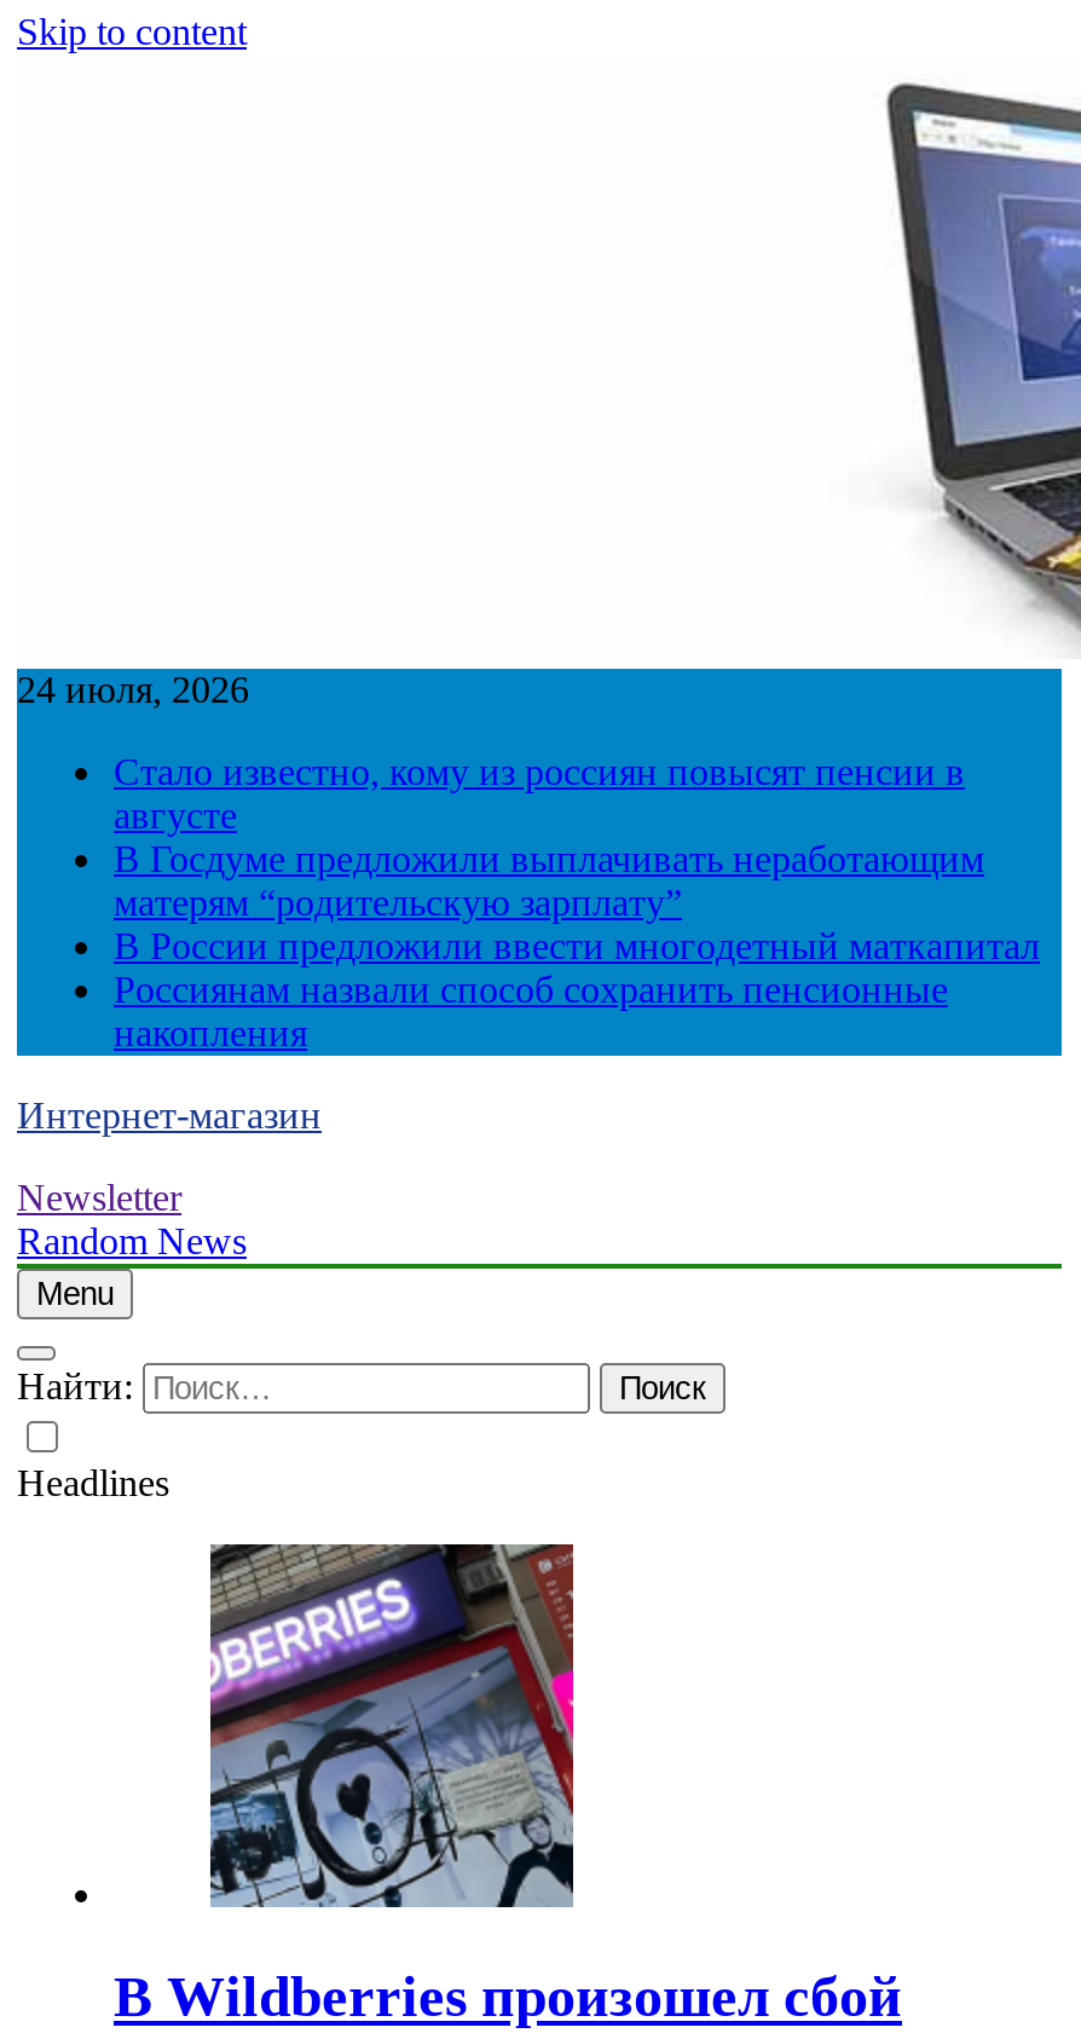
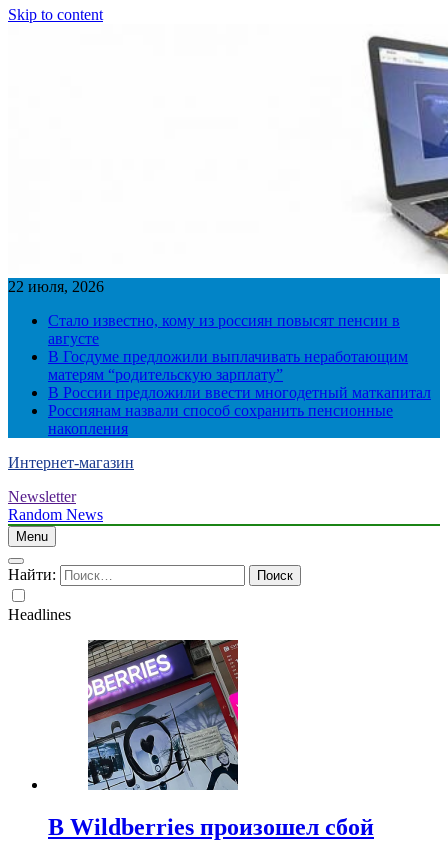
[17,669,249,710] 24 июля, 2026 -> [8,278,104,295] 22 июля, 2026

